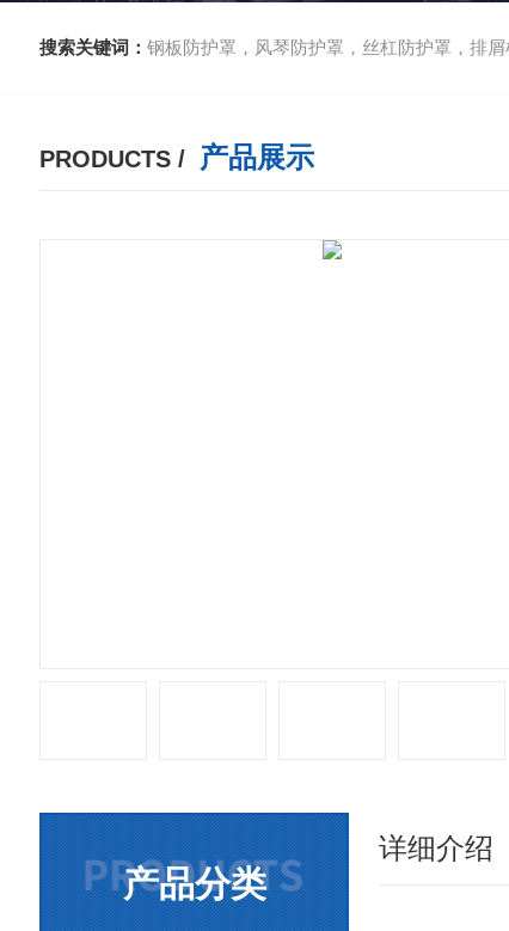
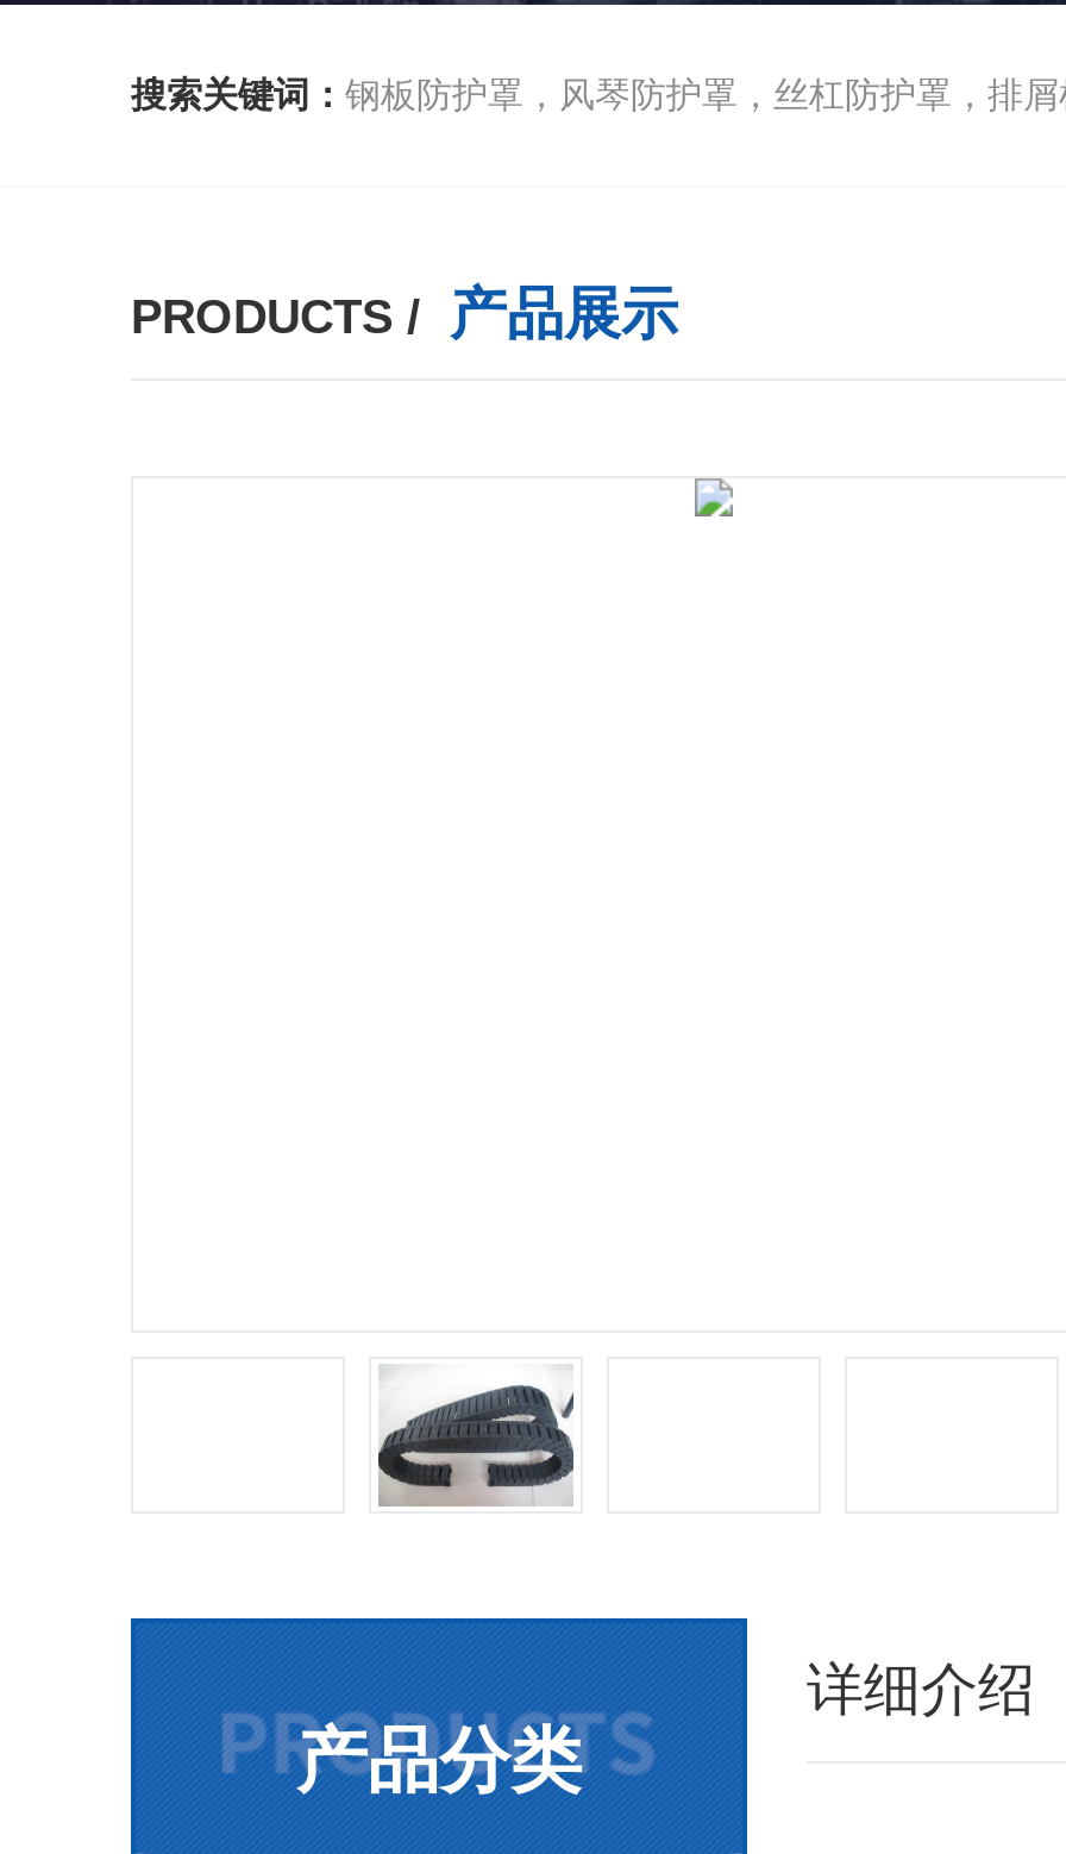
none -> [376,1366,576,1507] [image]

